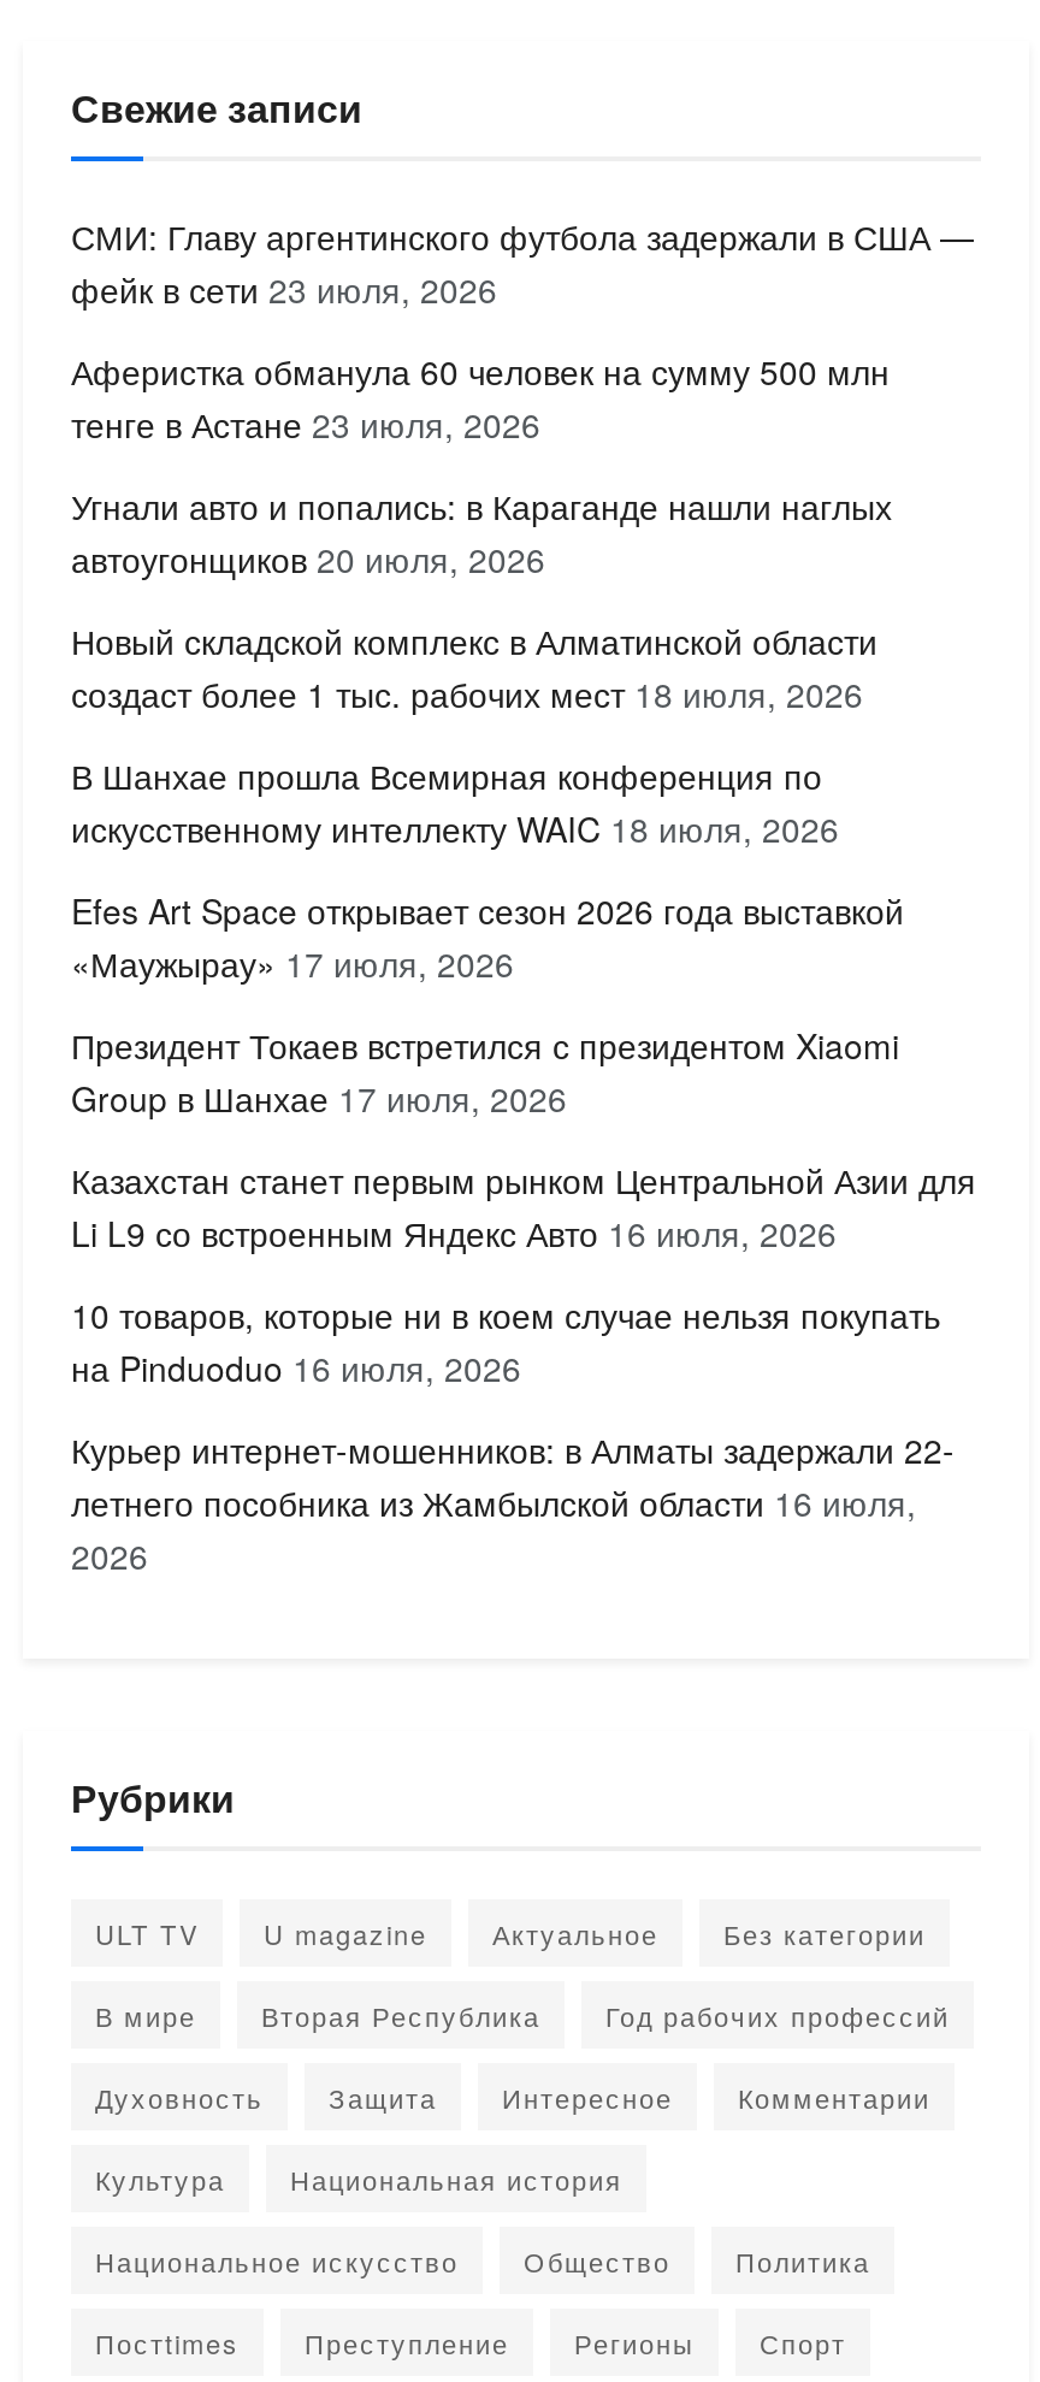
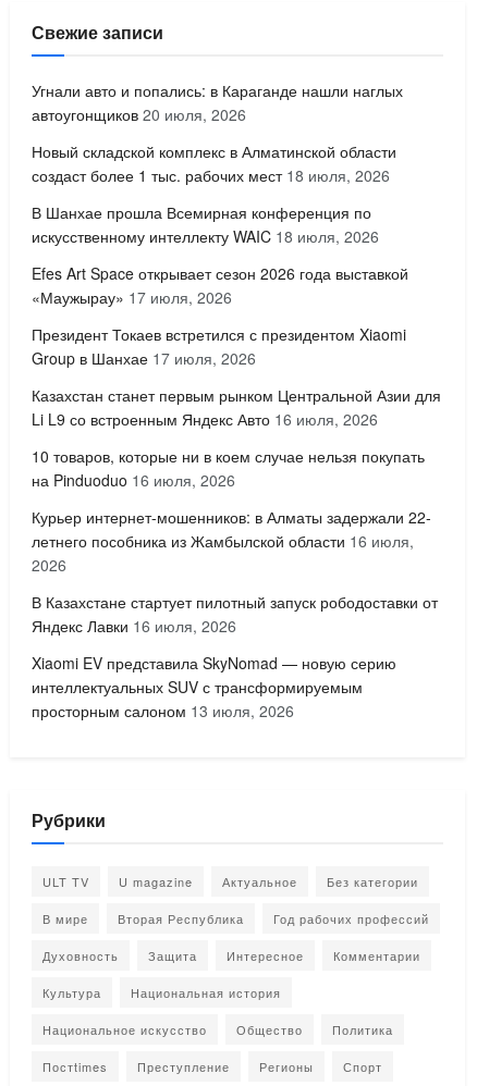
[71,211,974,447] СМИ: Главу аргентинского футбола задержали в США — | фейк в сети 23 июля, 2026 | Аферистка обманула 60 человек на сумму 500 млн | тенге в Астане 23 июля, 2026 -> none
moved [71,481,976,1579] -> [32,79,441,575]: Угнали авто и попались: в Караганде нашли наглых | автоугонщиков 20 июля, 2026 | Новый складской комплекс в Алматинской области | ... | летнего пособника из Жамбылской области 16 июля, | 2026
none -> [32,591,438,721] В Казахстане стартует пилотный запуск рободоставки от | Яндекс Лавки 16 июля, 2026 | Xiaomi EV представила SkyNomad — новую серию | интеллектуальных SUV с трансформируемым | просторным салоном 13 июля, 2026

